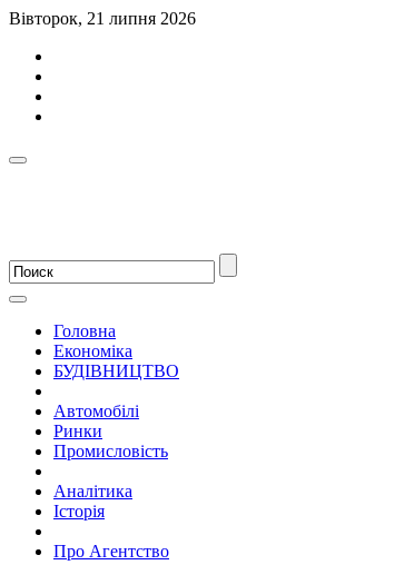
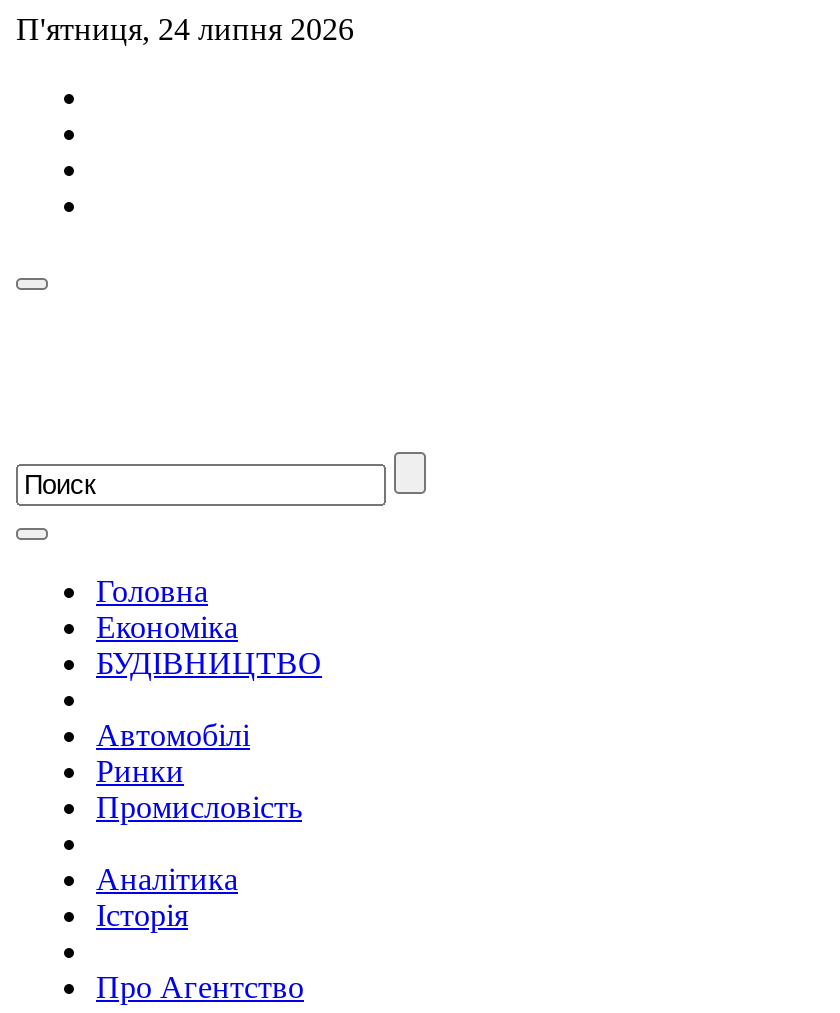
[9,9,196,28] Вівторок, 21 липня 2026 -> [16,12,354,46] П'ятниця, 24 липня 2026

